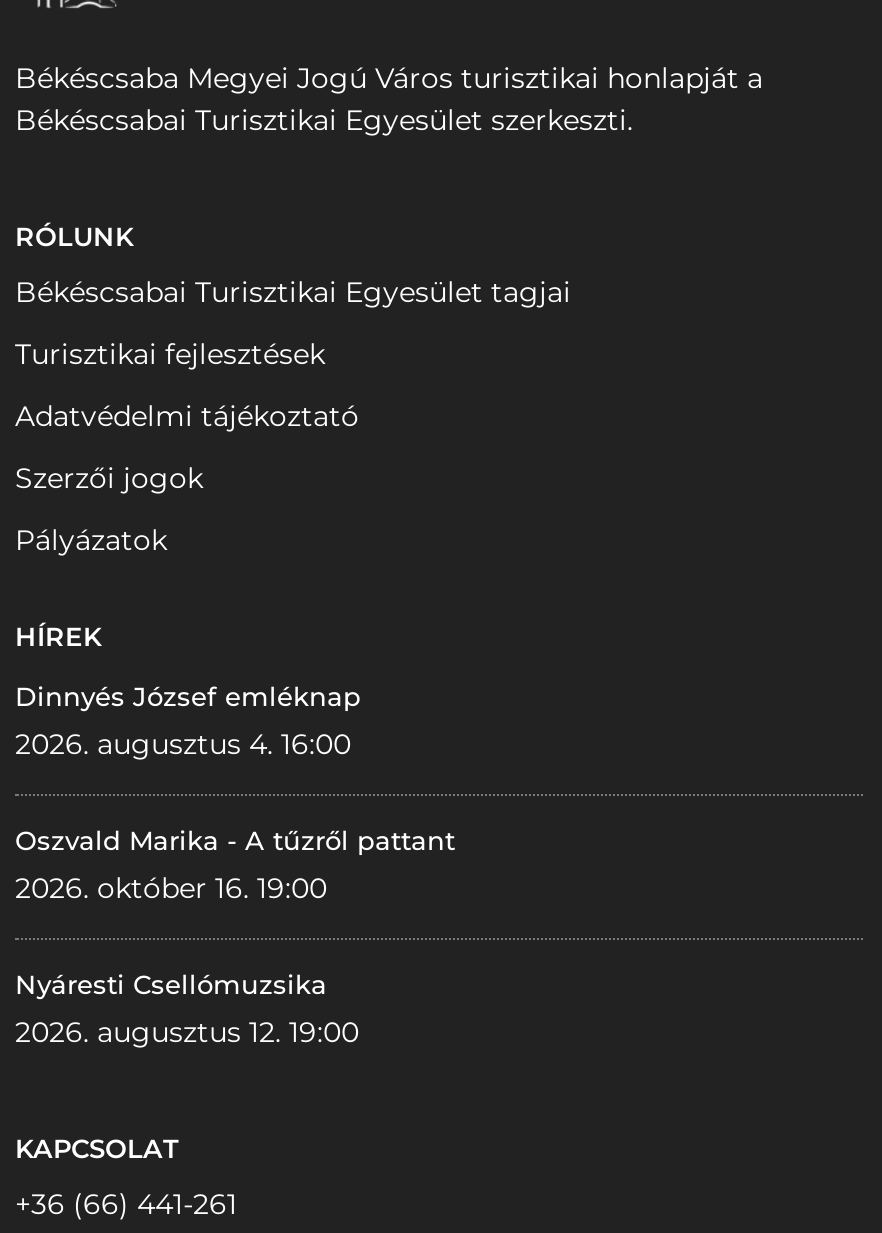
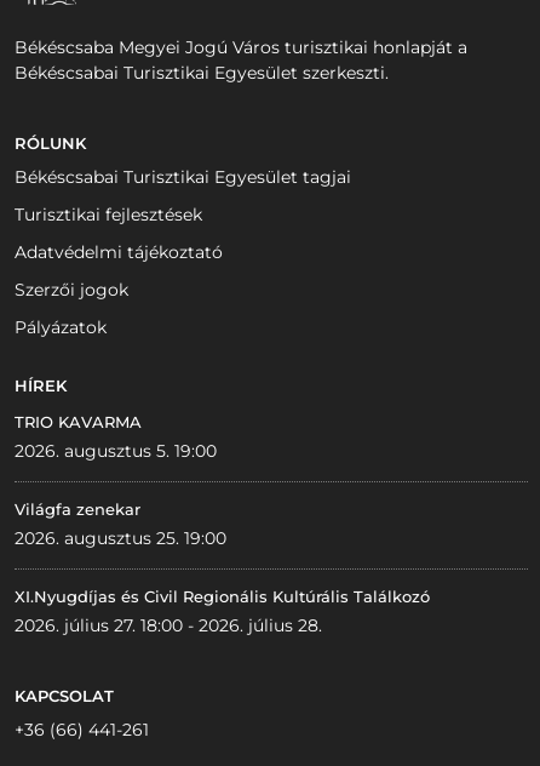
[15,680,361,762] Dinnyés József emléknap | 2026. augusztus 4. 16:00 -> [15,412,217,462] TRIO KAVARMA | 2026. augusztus 5. 19:00
[15,824,455,906] Oszvald Marika - A tűzről pattant | 2026. október 16. 19:00 -> [15,499,226,549] Világfa zenekar | 2026. augusztus 25. 19:00
[15,968,359,1050] Nyáresti Csellómuzsika | 2026. augusztus 12. 19:00 -> [15,587,430,636] XI.Nyugdíjas és Civil Regionális Kultúrális Találkozó | 2026. július 27. 18:00 - 2026. július 28.

